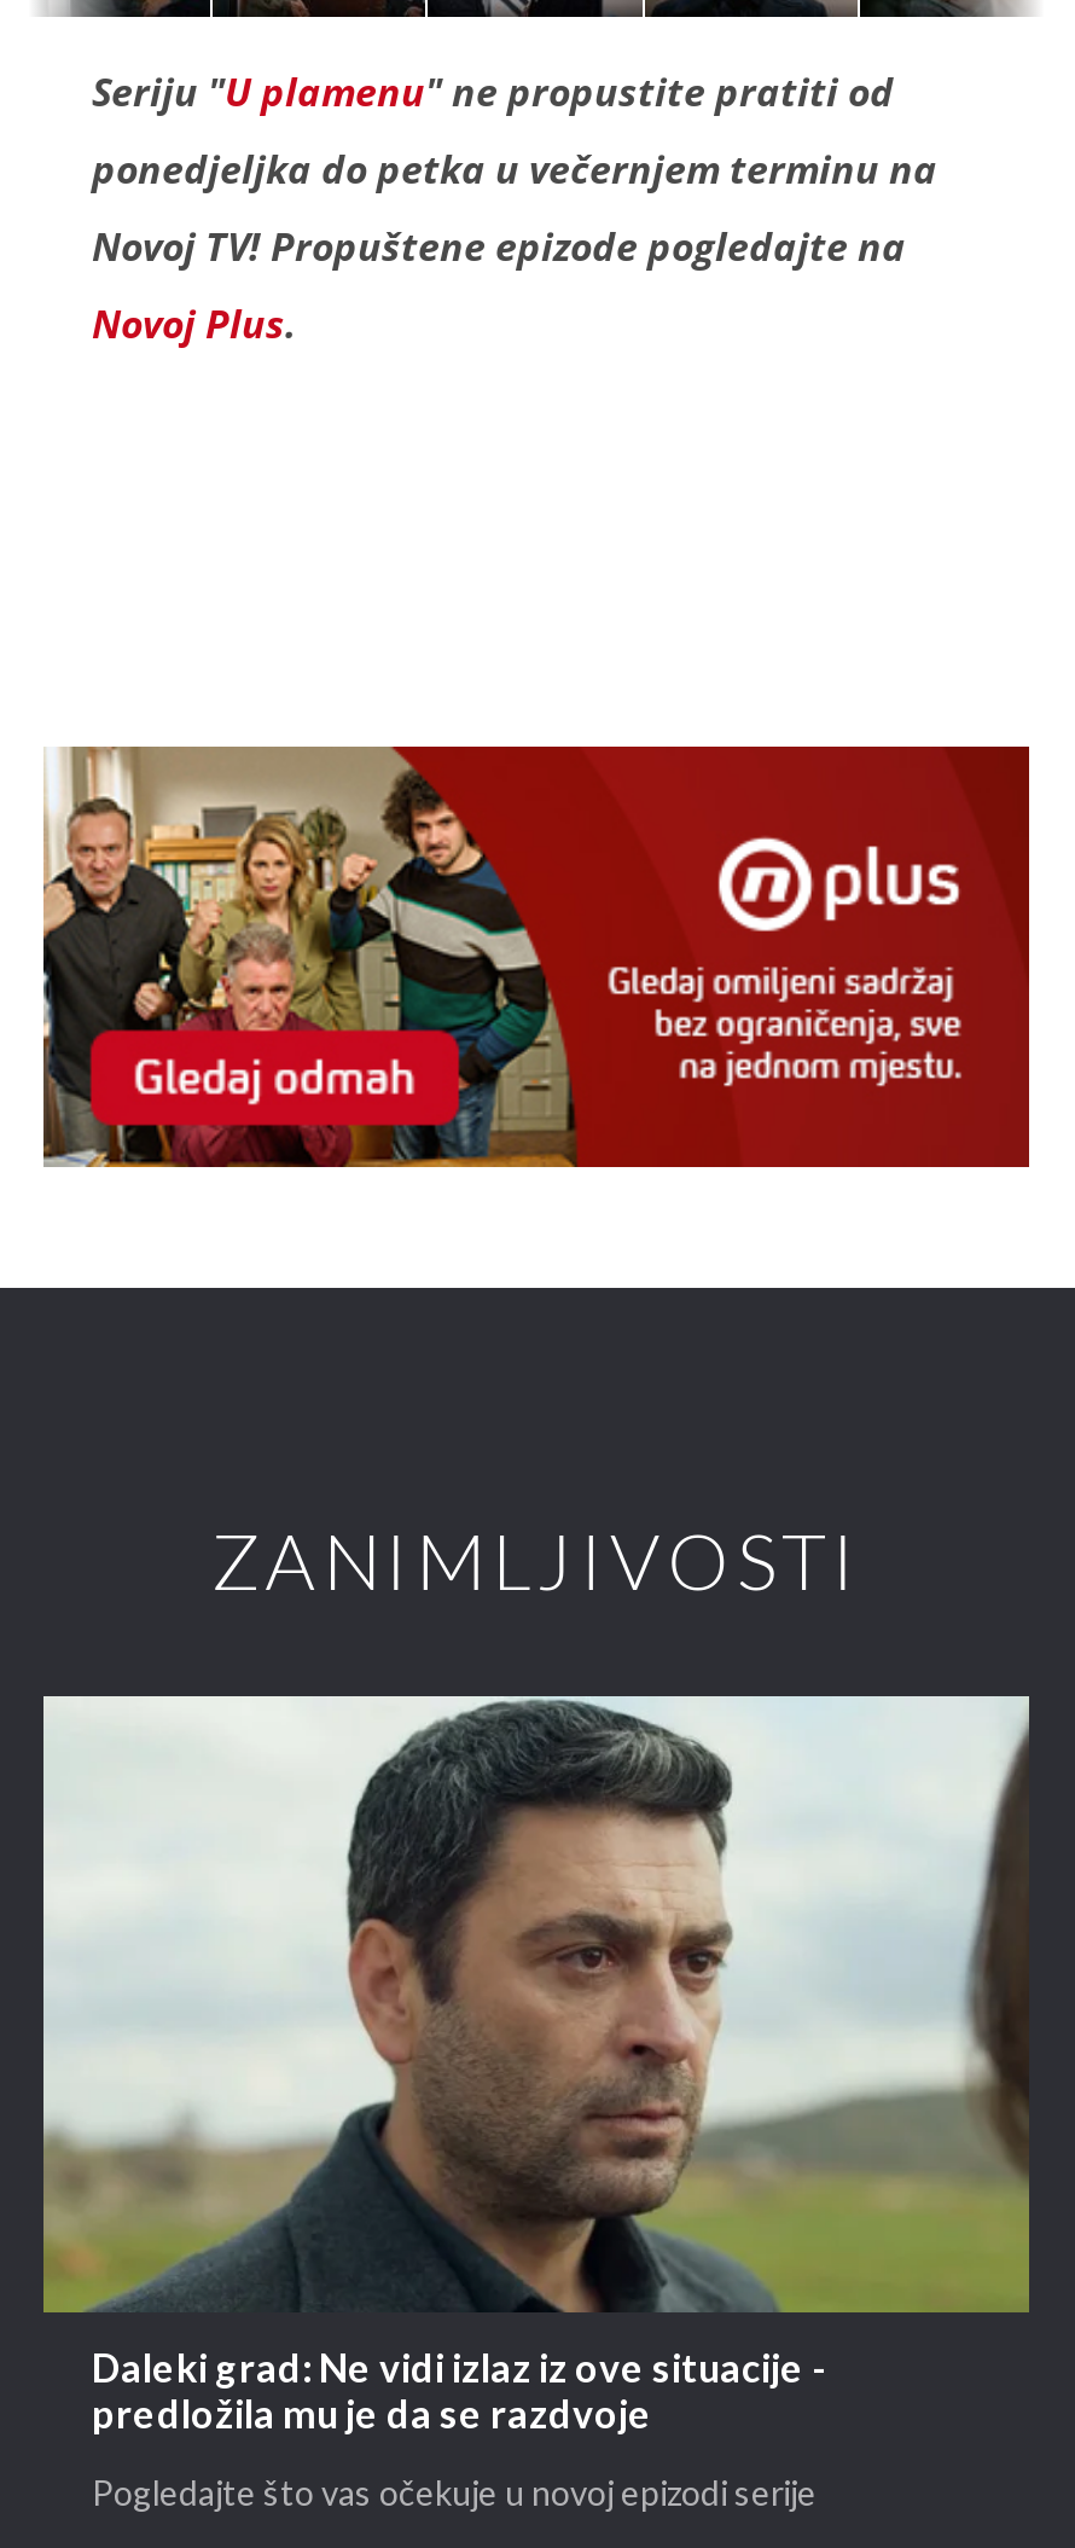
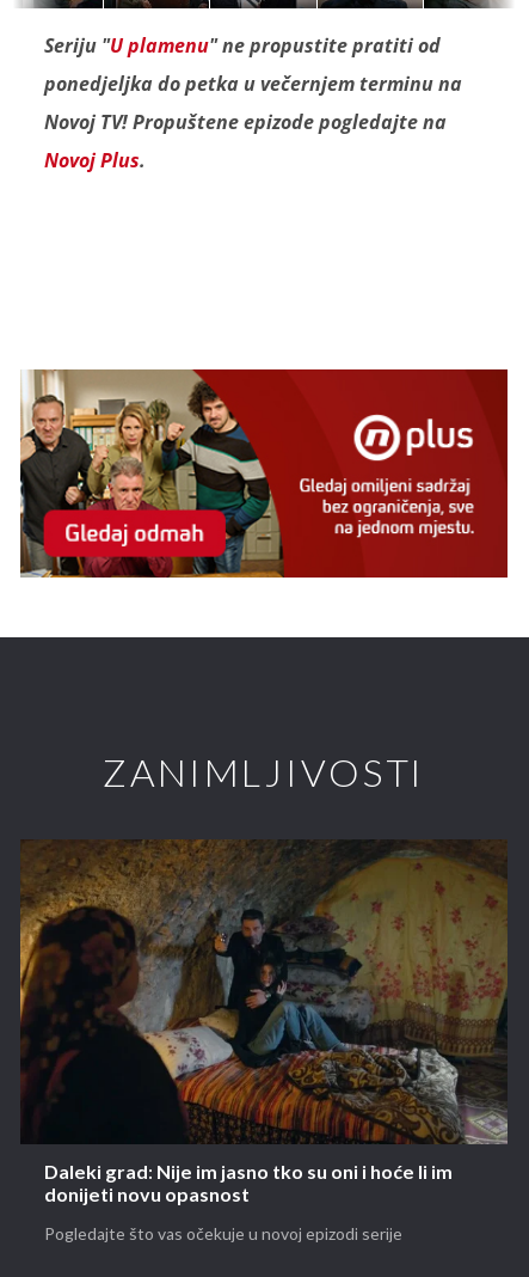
[41,1694,1032,2441] [image] | Daleki grad: Ne vidi izlaz iz ove situacije - | predložila mu je da se razdvoje -> [19,839,508,1208] [image] | Daleki grad: Nije im jasno tko su oni i hoće li im | donijeti novu opasnost

